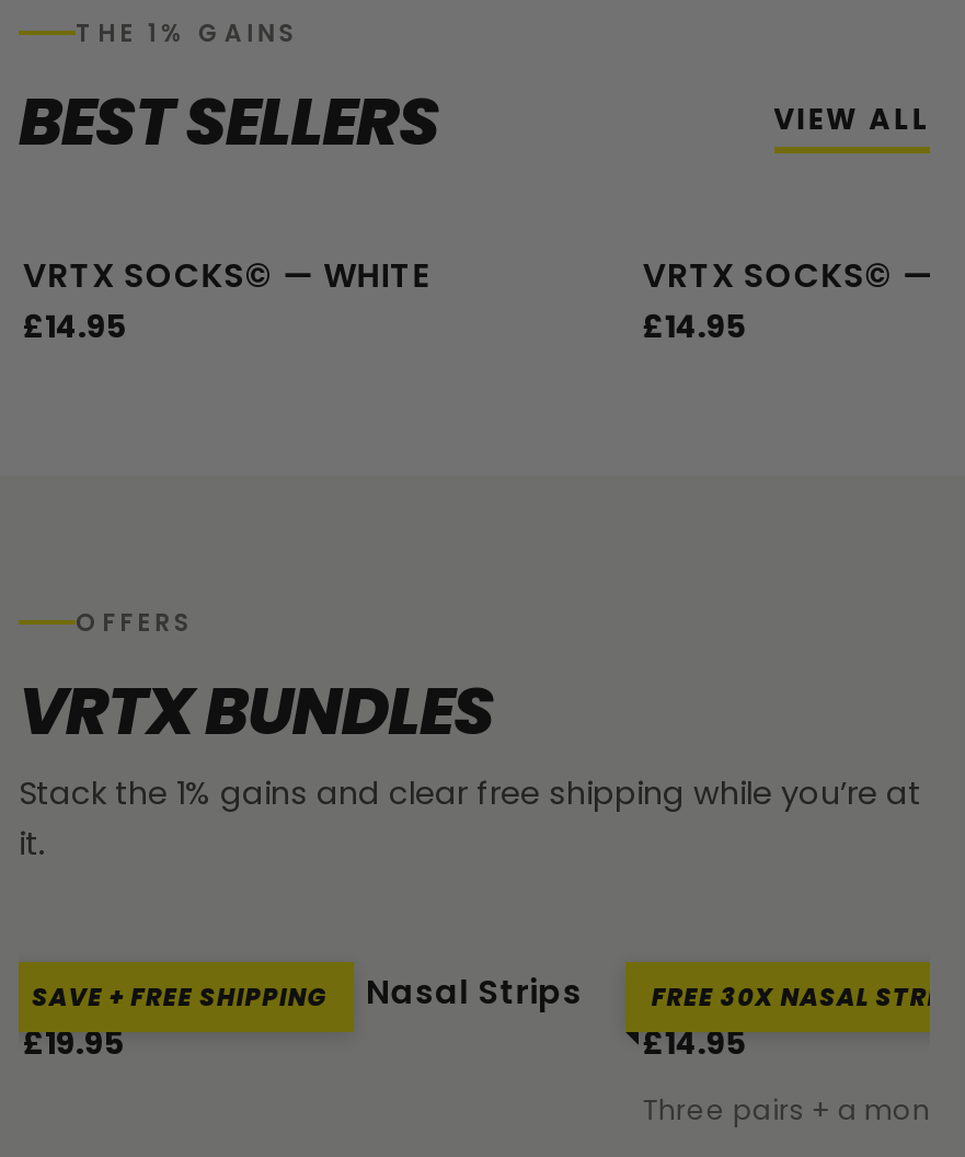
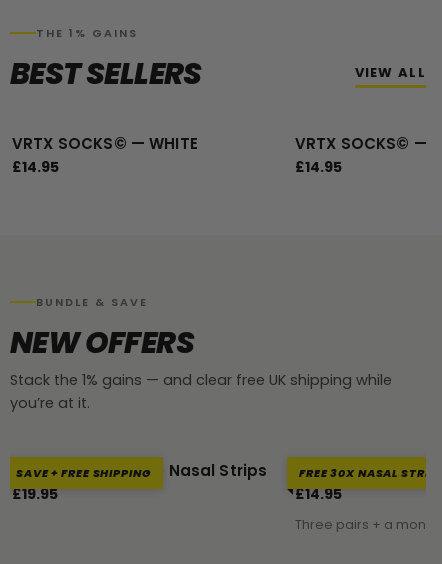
[19,605,921,866] OFFERS | VRTX BUNDLES | Stack the 1% gains and clear free shipping while you’re at | it. -> [10,294,392,413] BUNDLE & SAVE | NEW OFFERS | Stack the 1% gains — and clear free UK shipping while | you’re at it.

